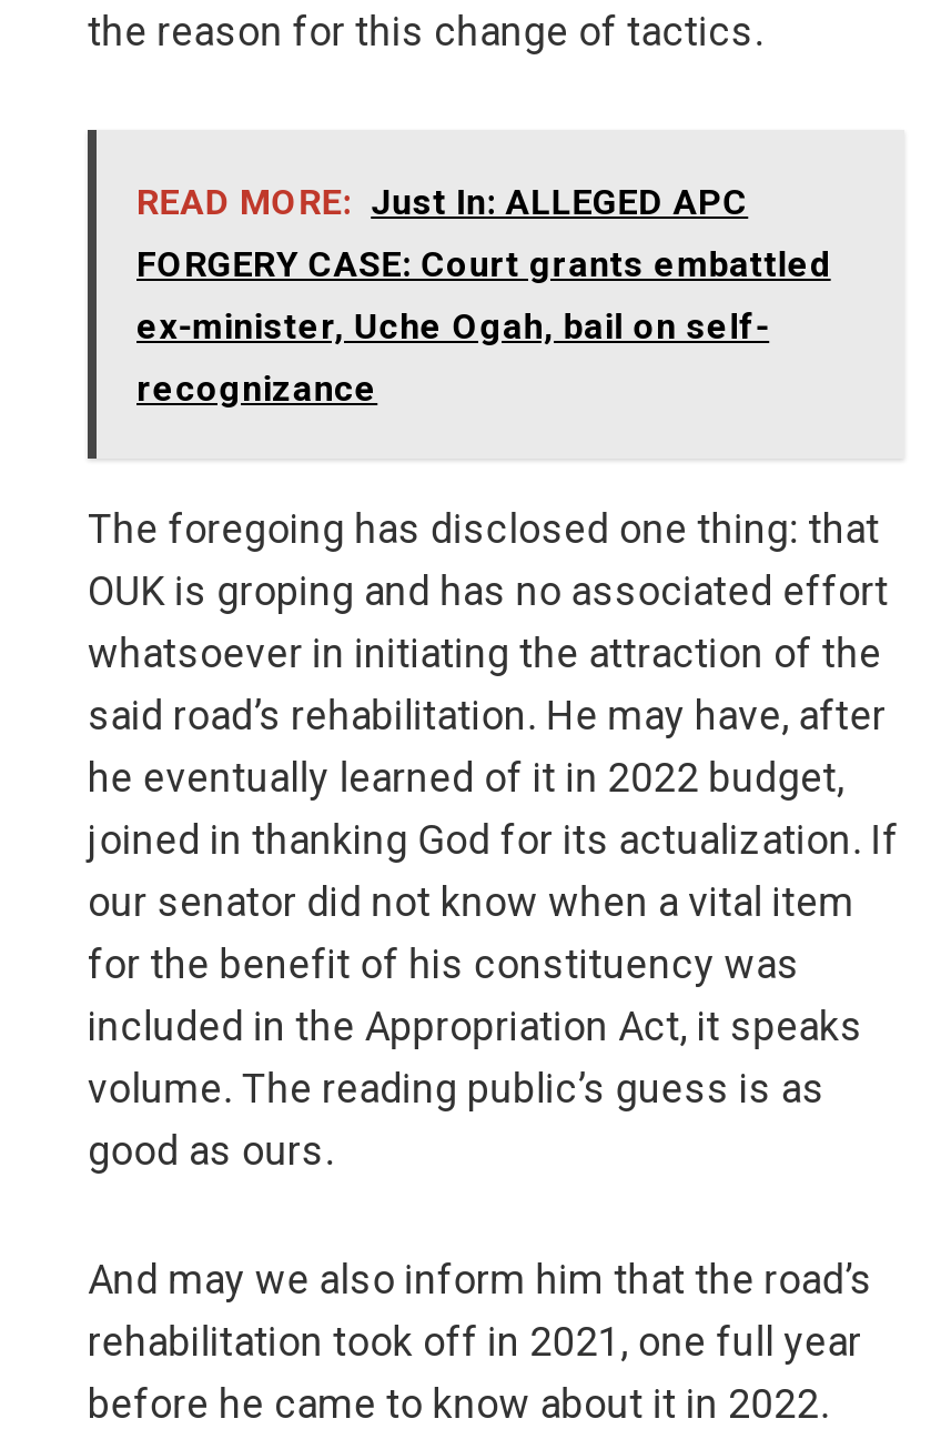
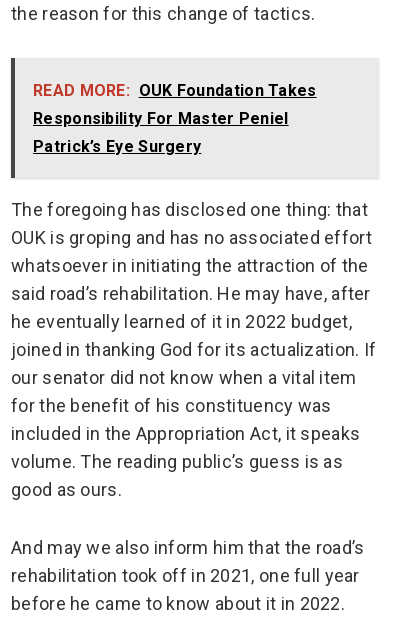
[136,181,831,409] READ MORE: Just In: ALLEGED APC | FORGERY CASE: Court grants embattled | ex-minister, Uche Ogah, bail on self- | recognizance -> [33,81,317,156] READ MORE: OUK Foundation Takes | Responsibility For Master Peniel | Patrick’s Eye Surgery

